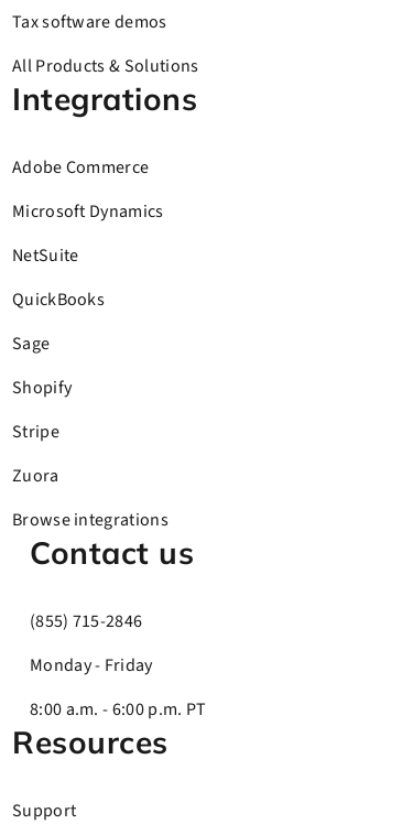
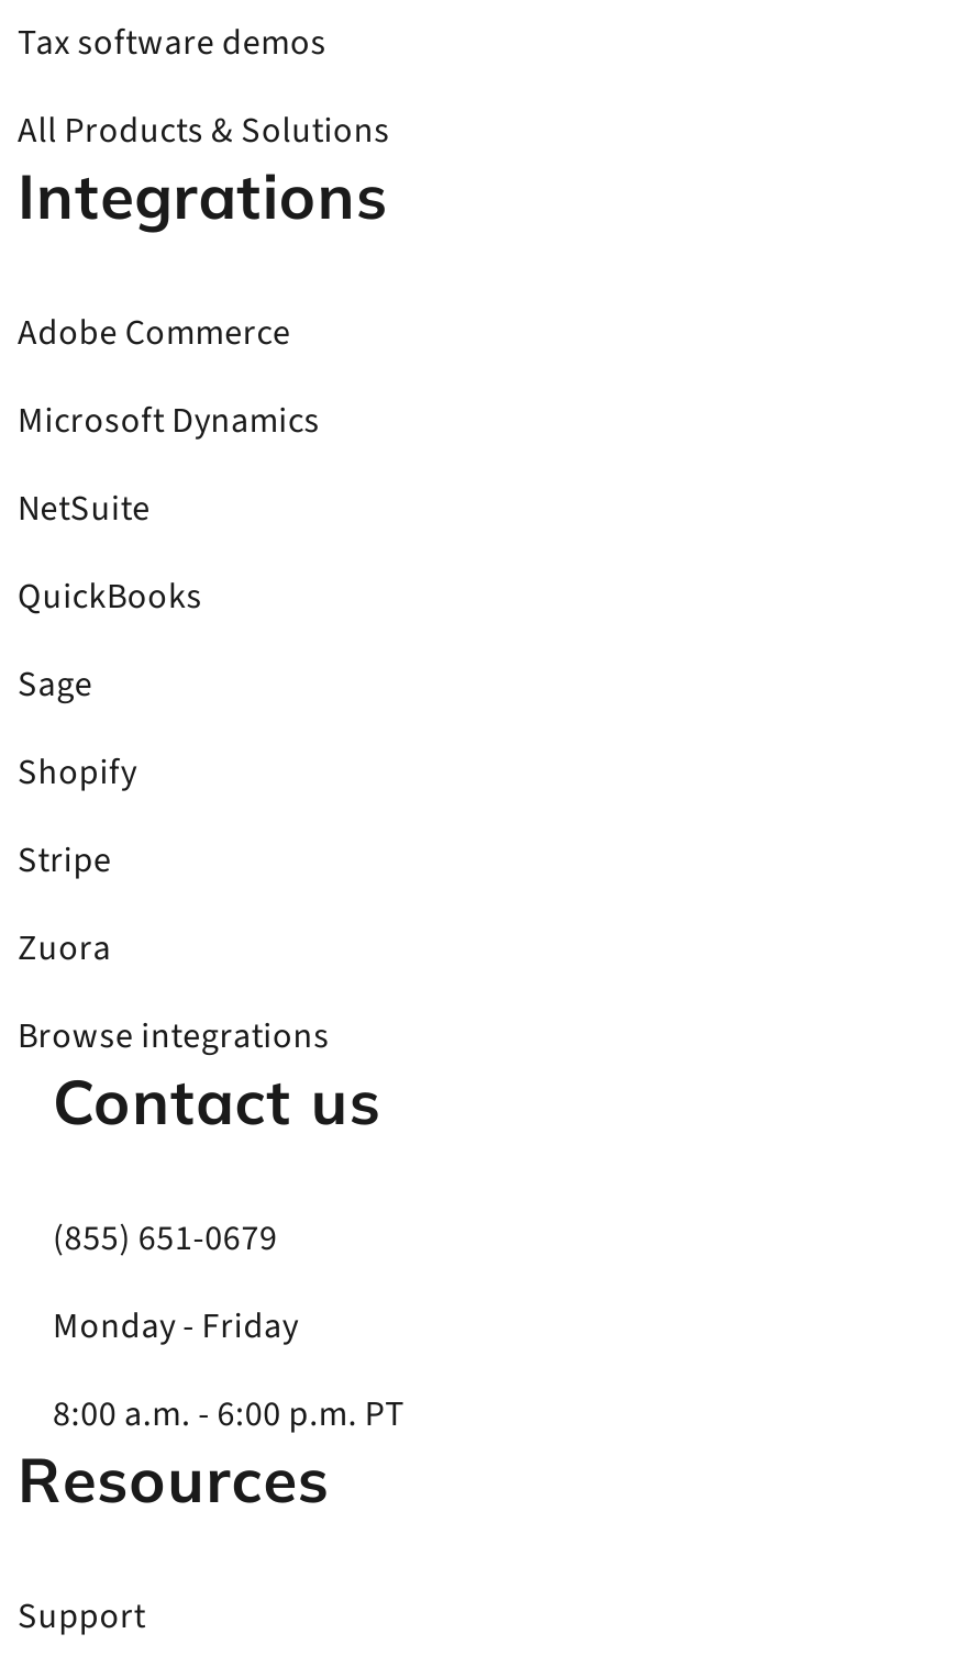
[30,609,142,633] (855) 715-2846 -> [53,1214,278,1263] (855) 651-0679

